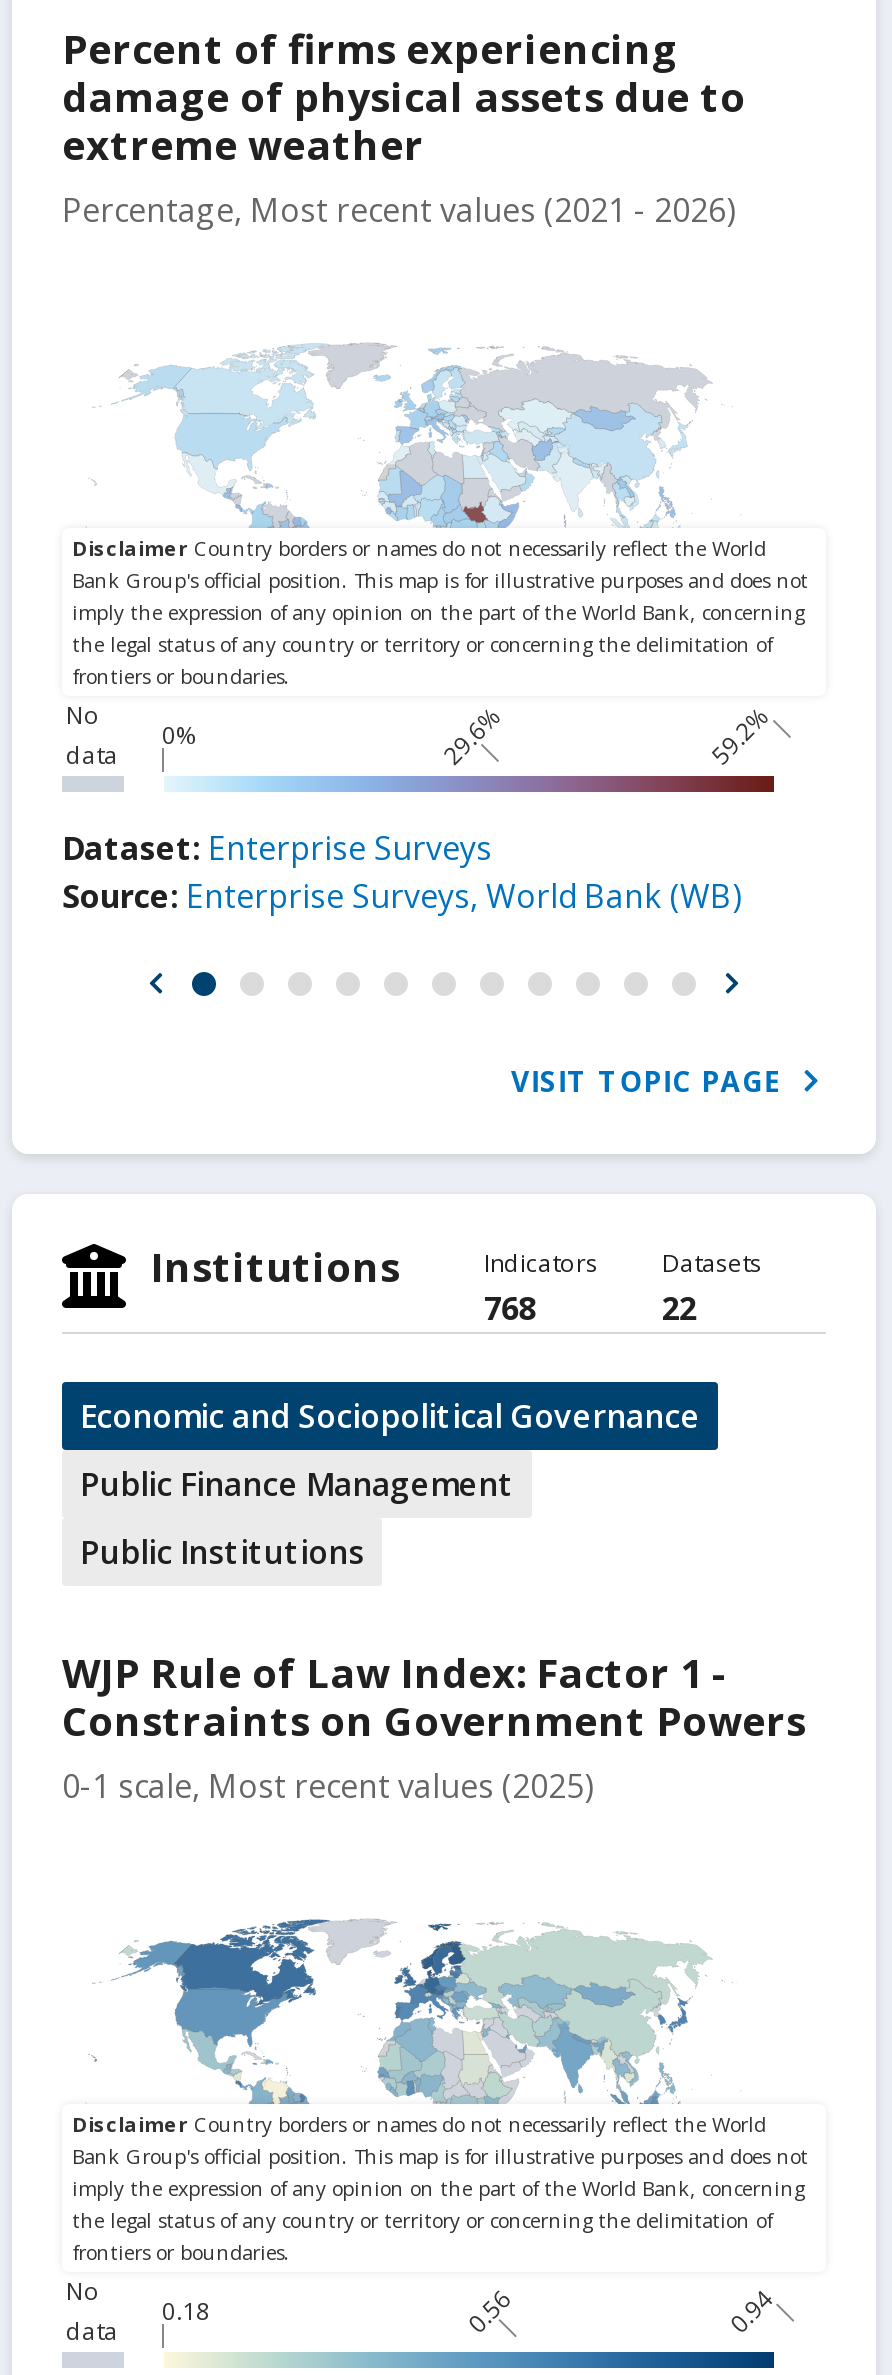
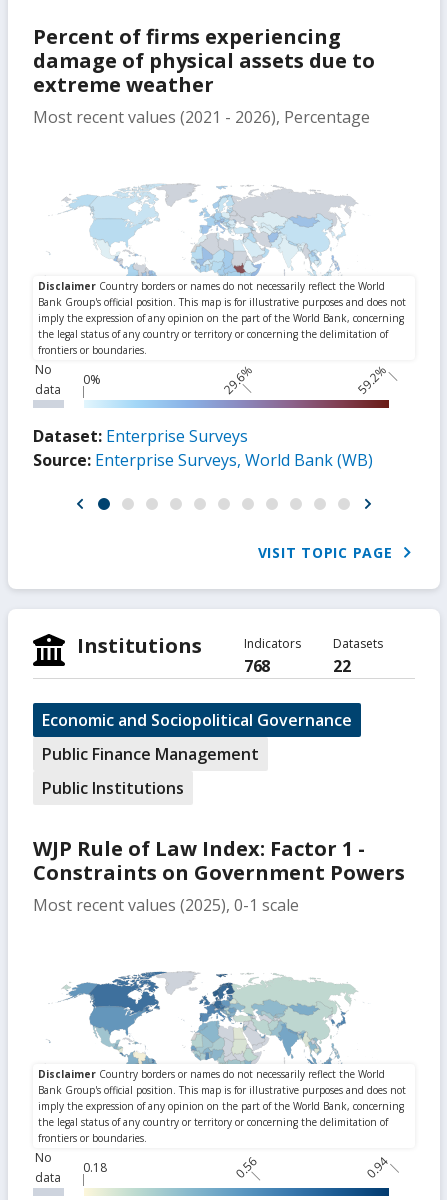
[62,188,736,232] Percentage, Most recent values (2021 - 2026) -> [33,106,370,128] Most recent values (2021 - 2026), Percentage
[62,1764,594,1808] 0-1 scale, Most recent values (2025) -> [33,894,299,916] Most recent values (2025), 0-1 scale

